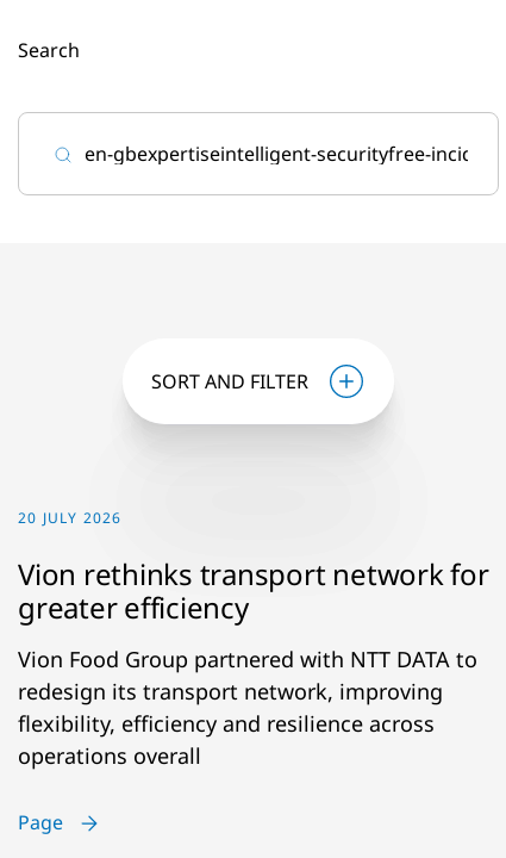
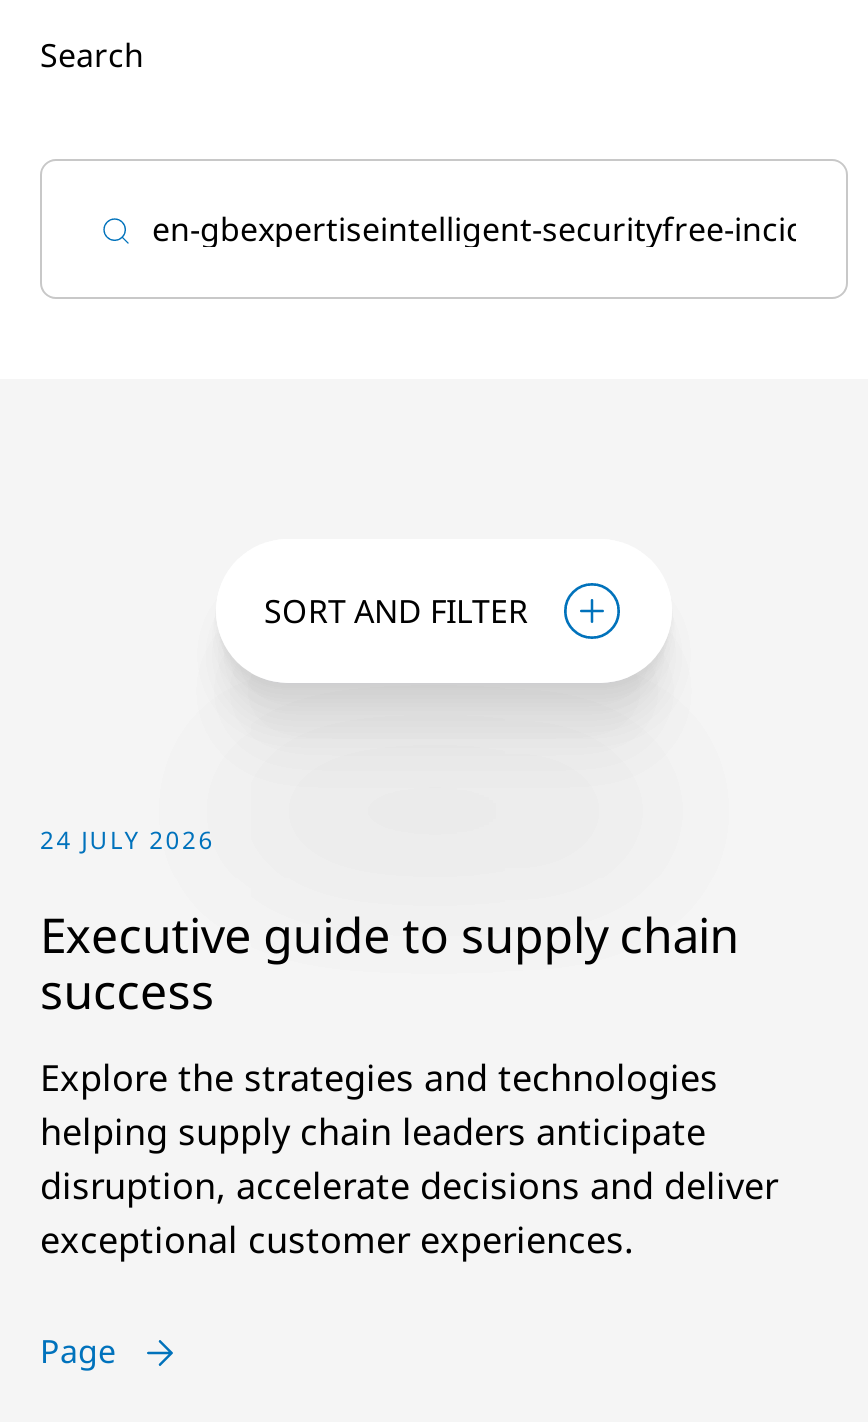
[18,507,122,528] 20 JULY 2026 -> [40,823,215,857] 24 JULY 2026
[18,554,489,627] Vion rethinks transport network for | greater efficiency -> [40,901,739,1023] Executive guide to supply chain | success
[18,644,477,770] Vion Food Group partnered with NTT DATA to | redesign its transport network, improving | flexibility, efficiency and resilience across | operations overall -> [40,1053,778,1263] Explore the strategies and technologies | helping supply chain leaders anticipate | disruption, accelerate decisions and deliver | exceptional customer experiences.

